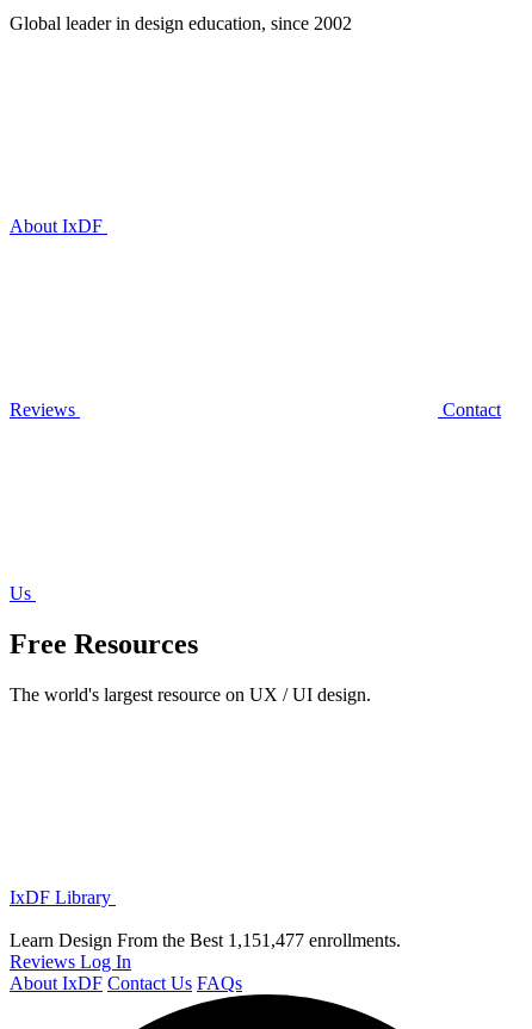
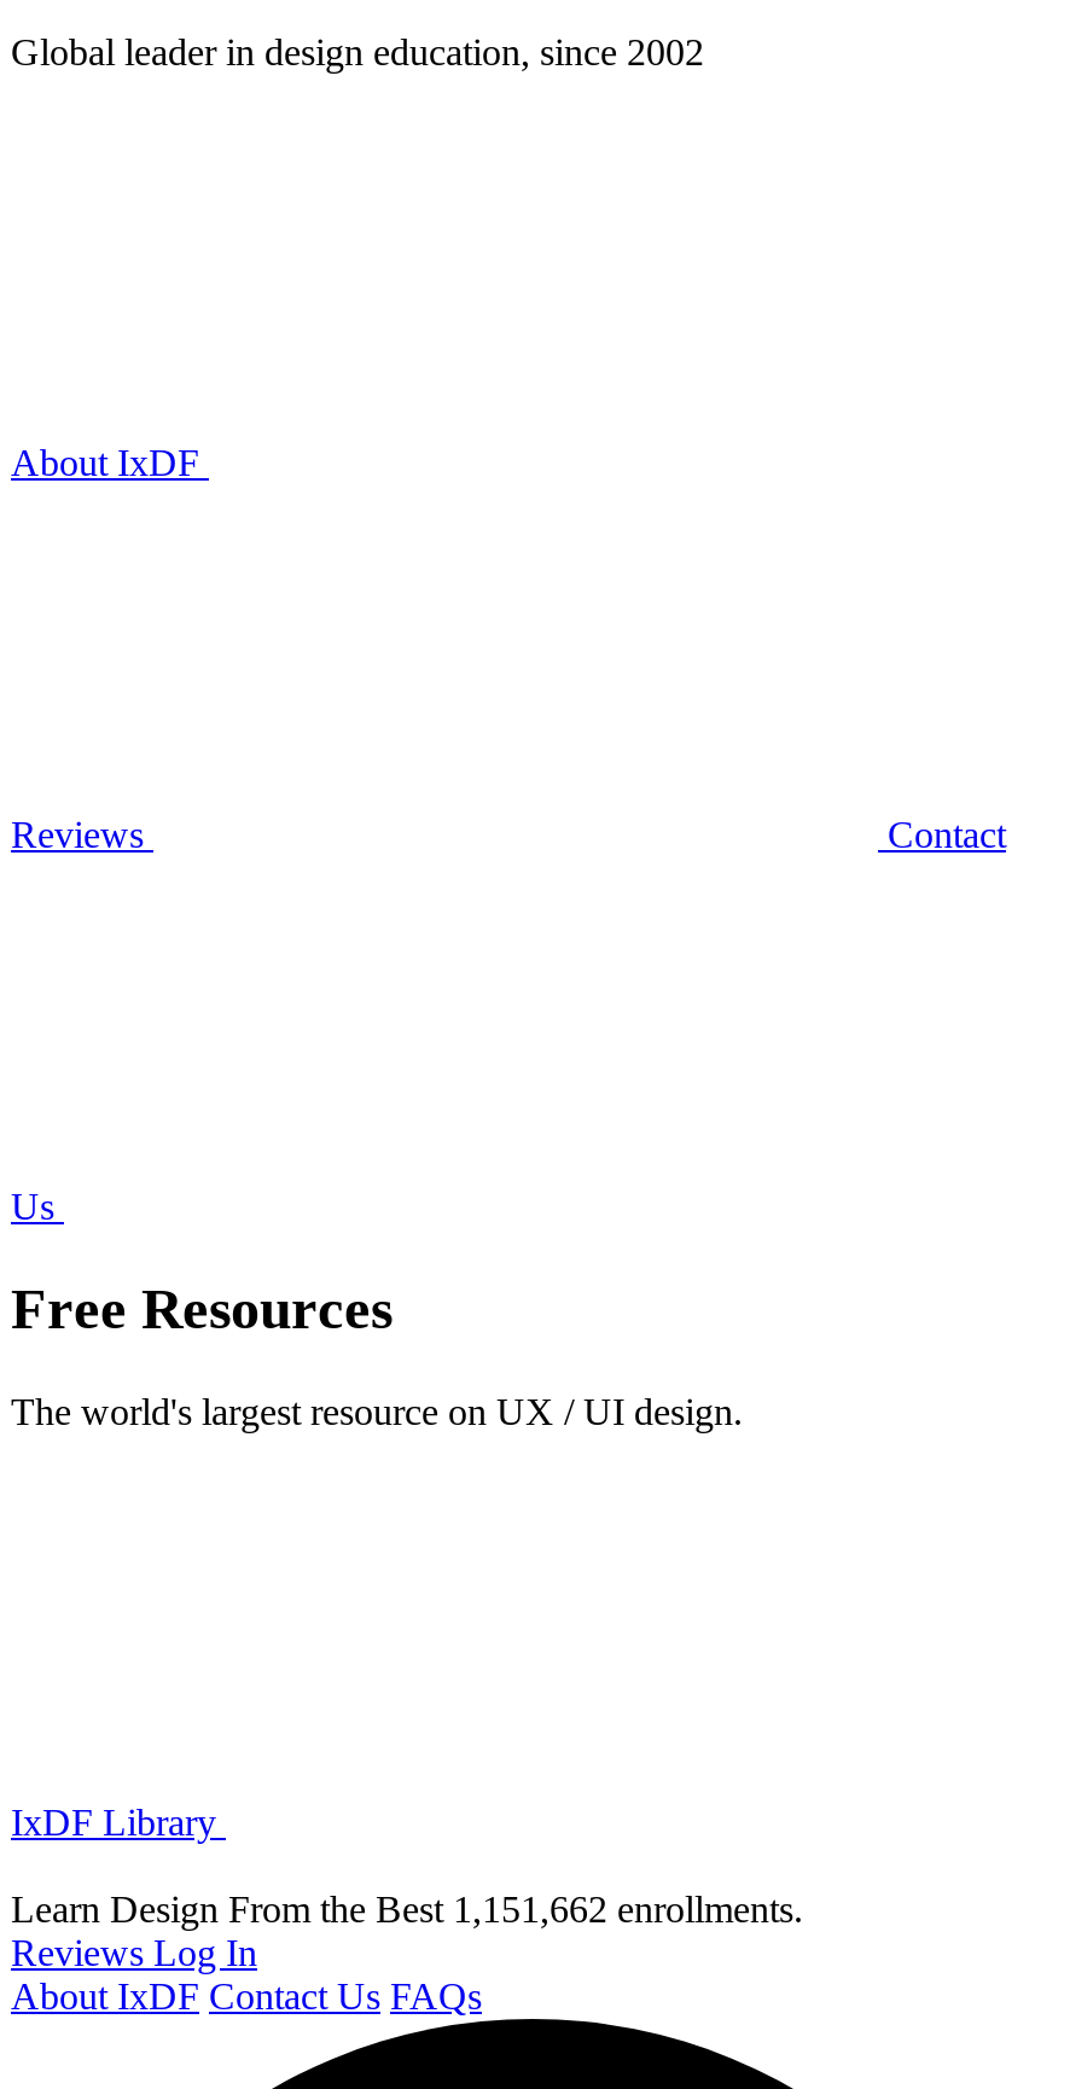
[10,930,401,950] Learn Design From the Best 1,151,477 enrollments. -> [11,1888,803,1929] Learn Design From the Best 1,151,662 enrollments.

